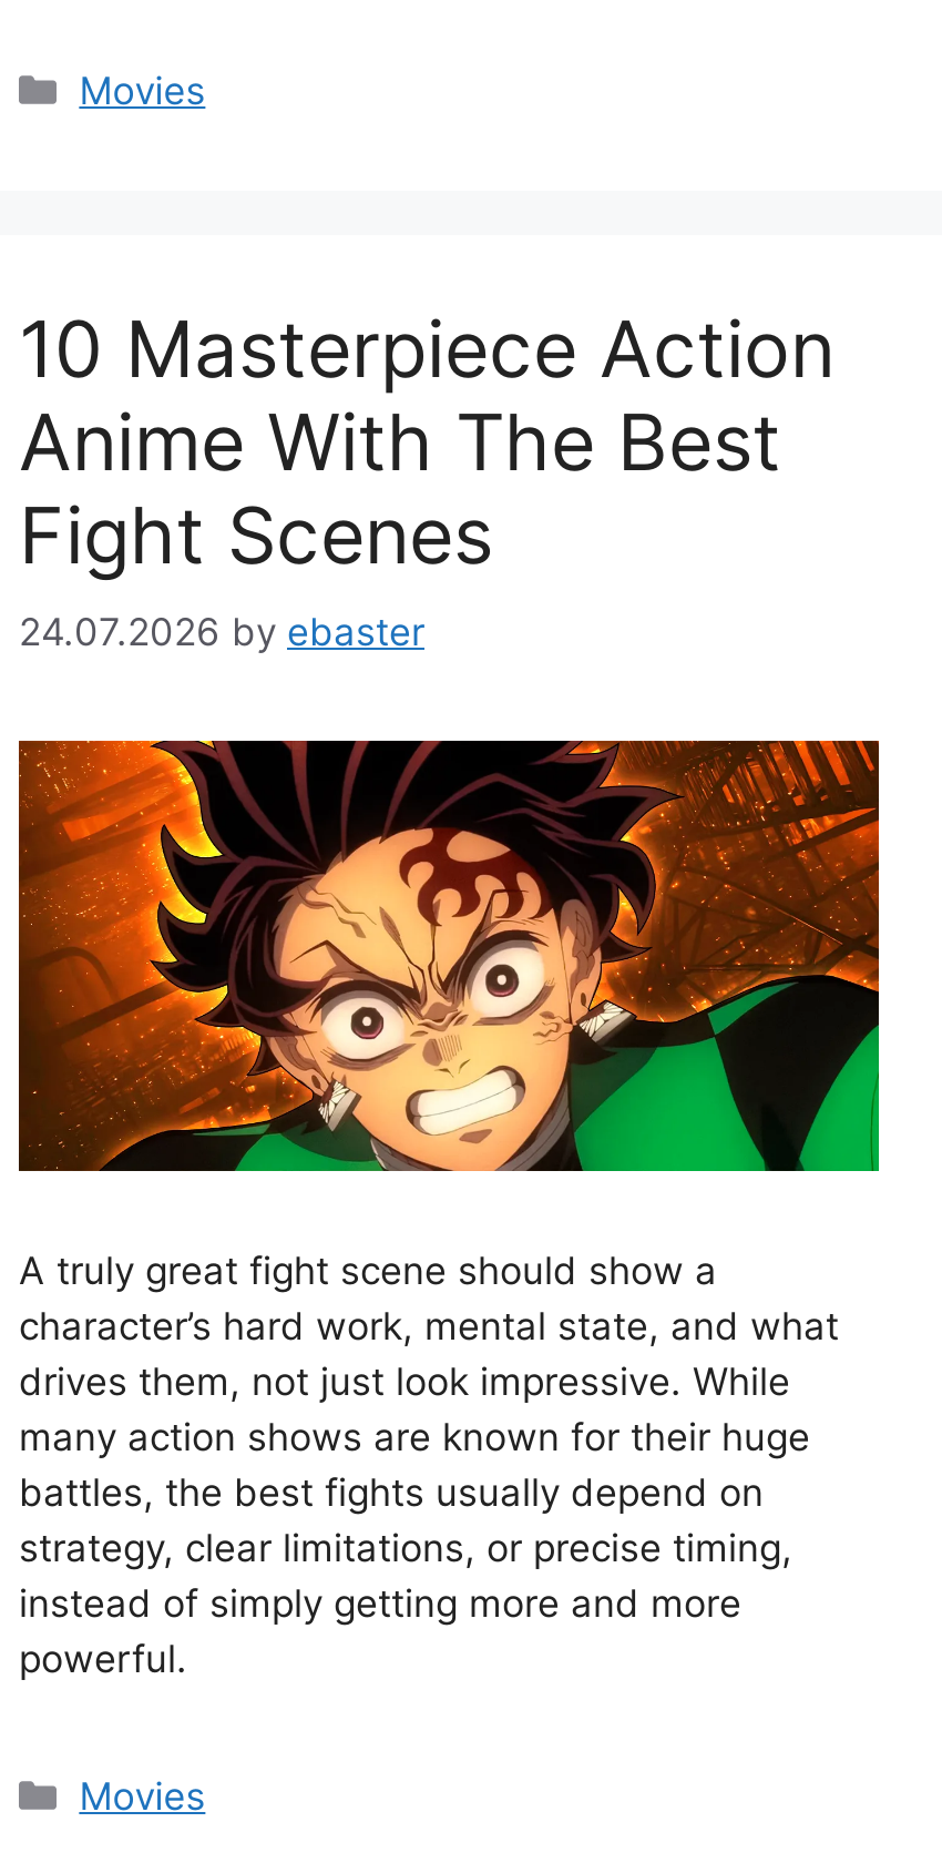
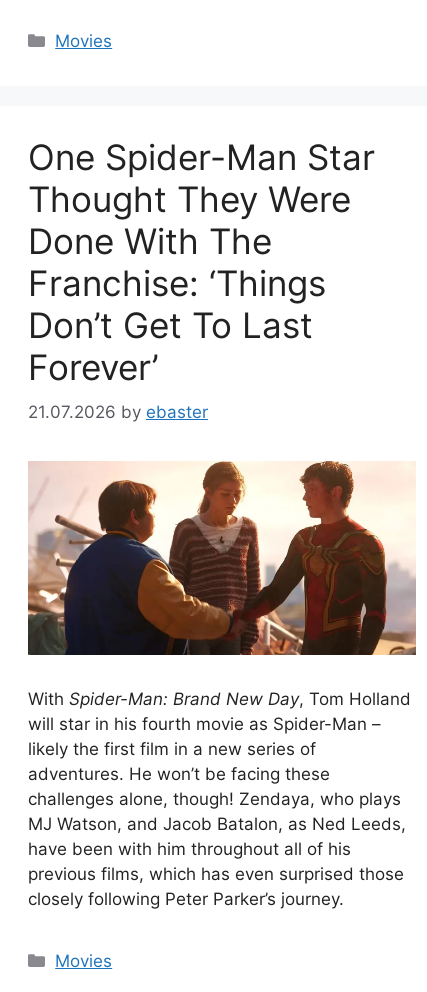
[19,301,835,654] 10 Masterpiece Action | Anime With The Best | Fight Scenes | 24.07.2026 by ebaster -> [28,136,375,421] One Spider-Man Star | Thought They Were | Done With The | Franchise: ‘Things | Don’t Get To Last | Forever’ | 21.07.2026 by ebaster
[17,737,881,1680] [image] | A truly great fight scene should show a | character’s hard work, mental state, and what | drives them, not just look impressive. While | many action shows are known for their huge | battles, the best fights usually depend on | strategy, clear limitations, or precise timing, | instead of simply getting more and more | powerful. -> [28,460,417,909] [image] | With Spider-Man: Brand New Day, Tom Holland | will star in his fourth movie as Spider-Man – | likely the first film in a new series of | adventures. He won’t be facing these | challenges alone, though! Zendaya, who plays | MJ Watson, and Jacob Batalon, as Ned Leeds, | have been with him throughout all of his | previous films, which has even surprised those | closely following Peter Parker’s journey.

